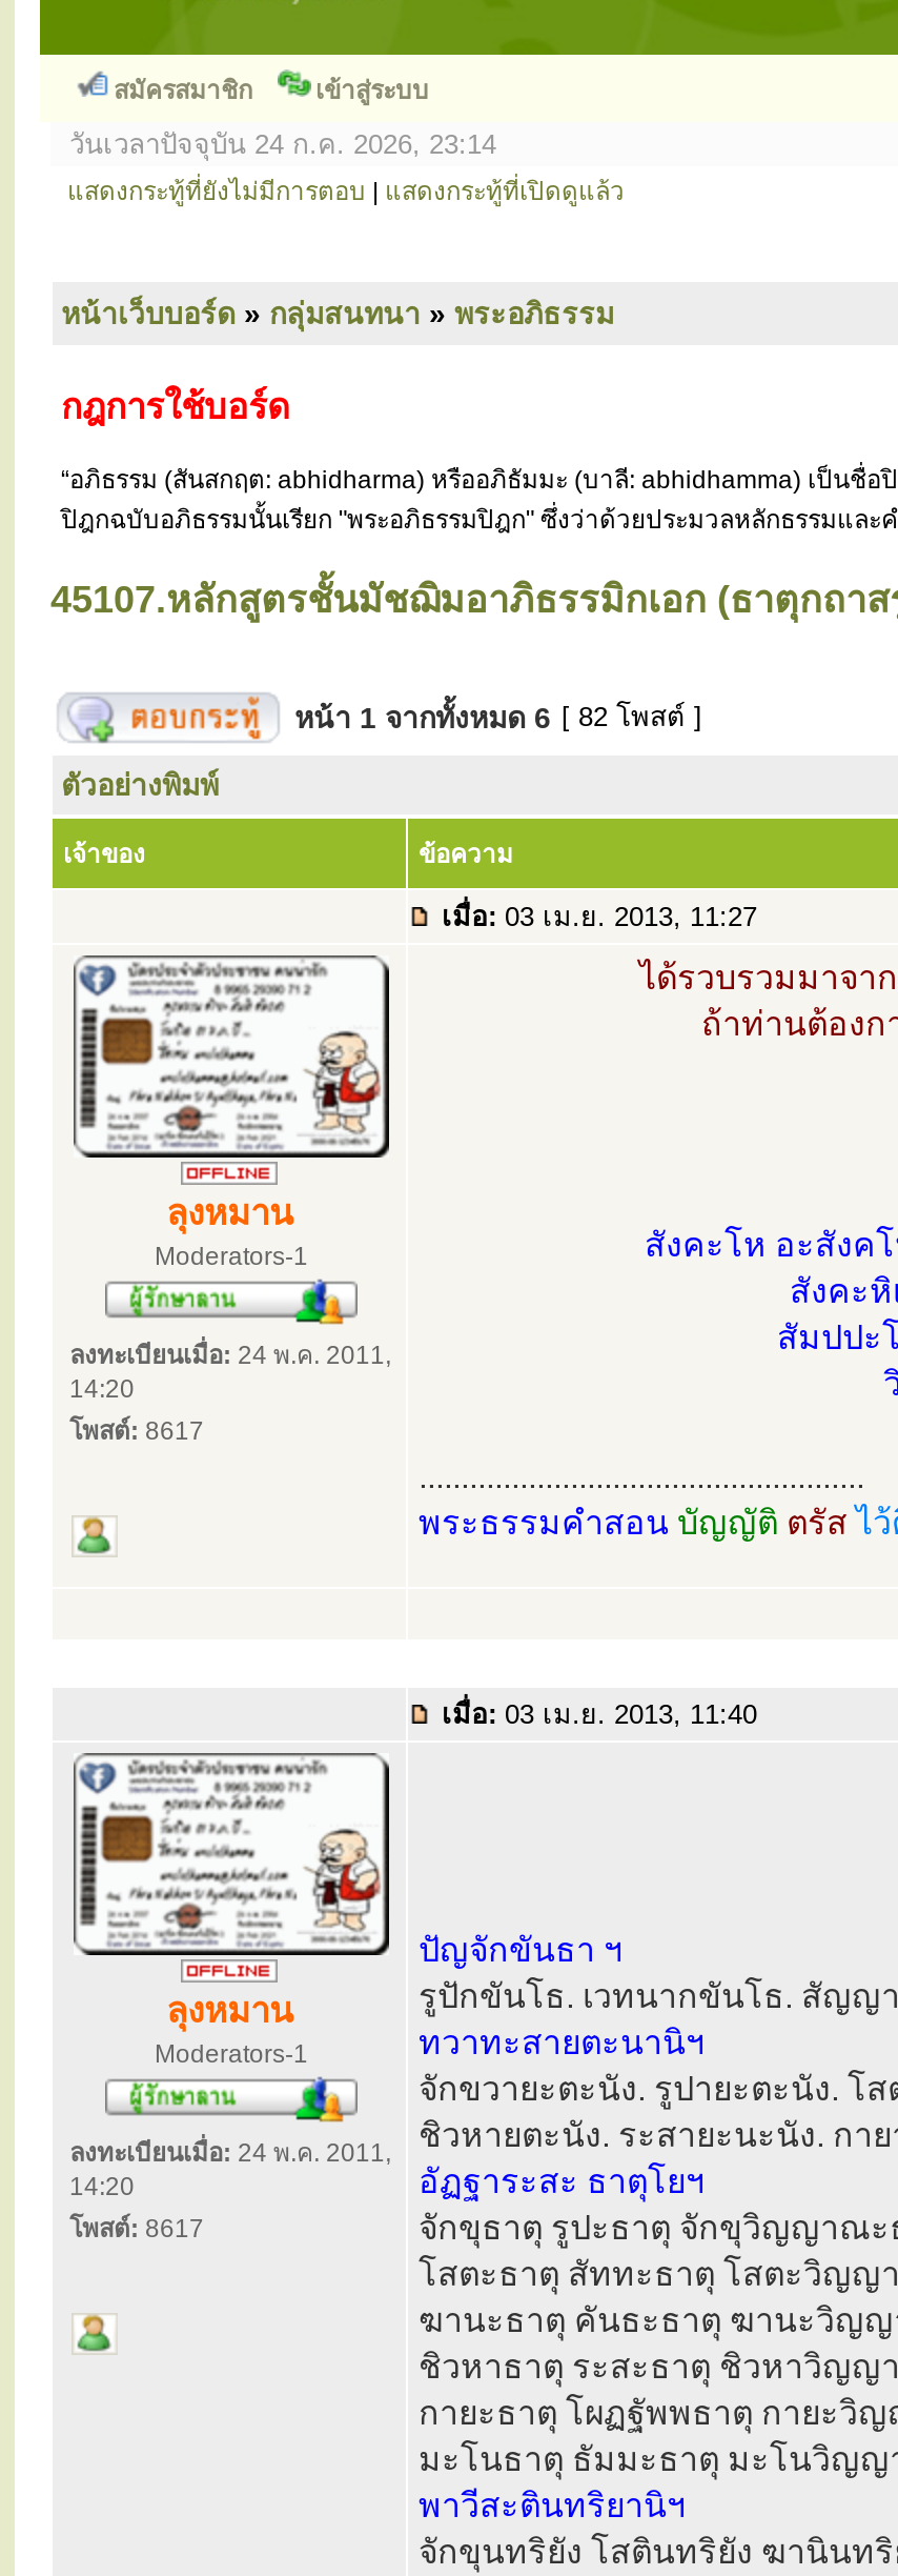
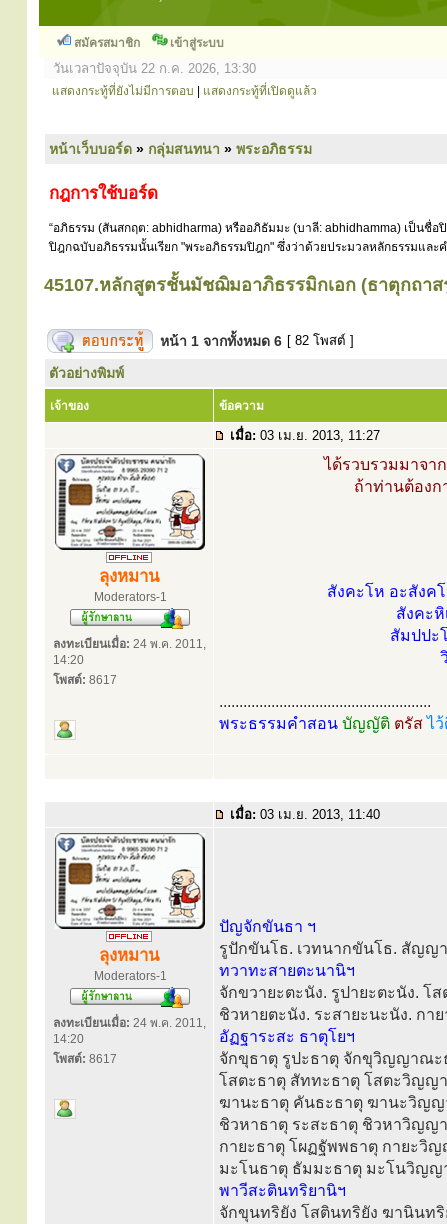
[69,128,513,160] วันเวลาปัจจุบัน 24 ก.ค. 2026, 23:14 -> [53,61,264,76] วันเวลาปัจจุบัน 22 ก.ค. 2026, 13:30

